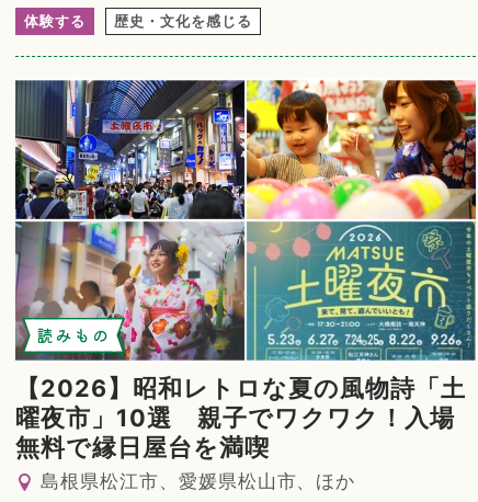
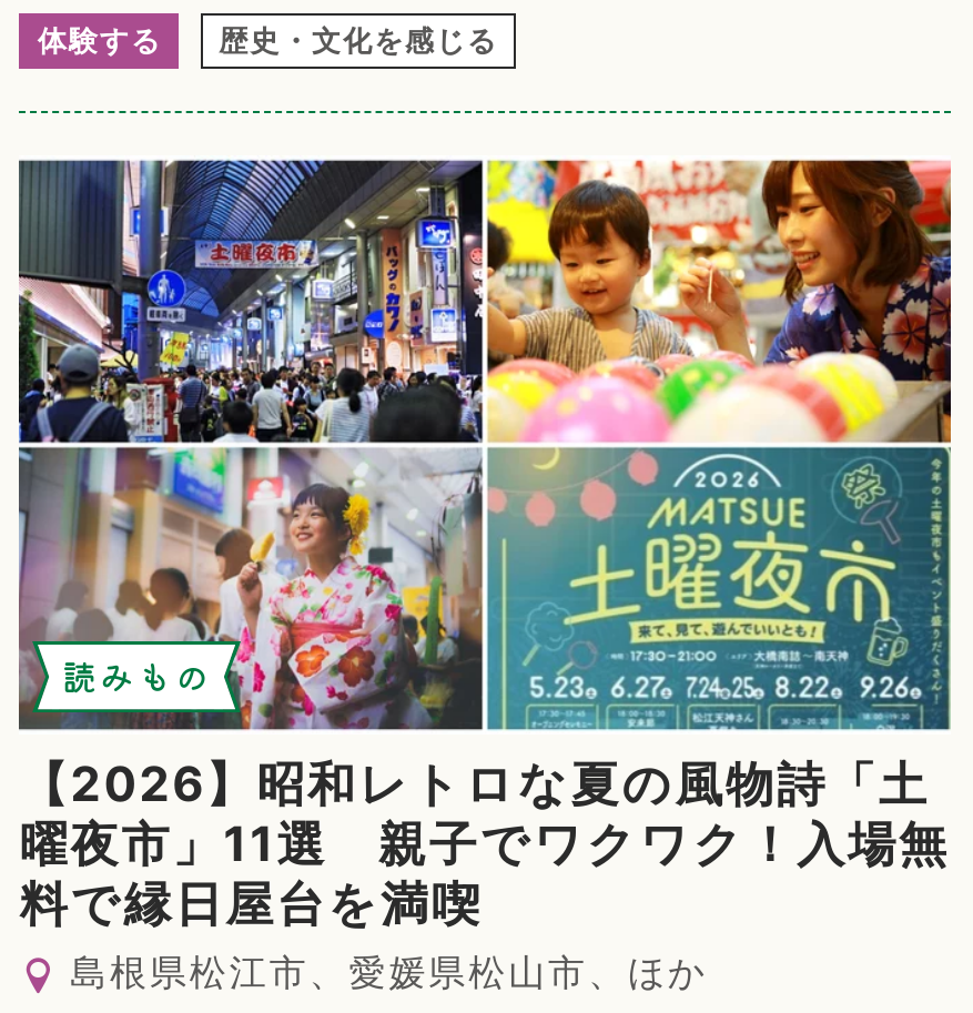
[16,403,454,461] 曜夜市」10選 親子でワクワク！入場 | 無料で縁日屋台を満喫 -> [20,815,950,933] 曜夜市」11選 親子でワクワク！入場無 | 料で縁日屋台を満喫

